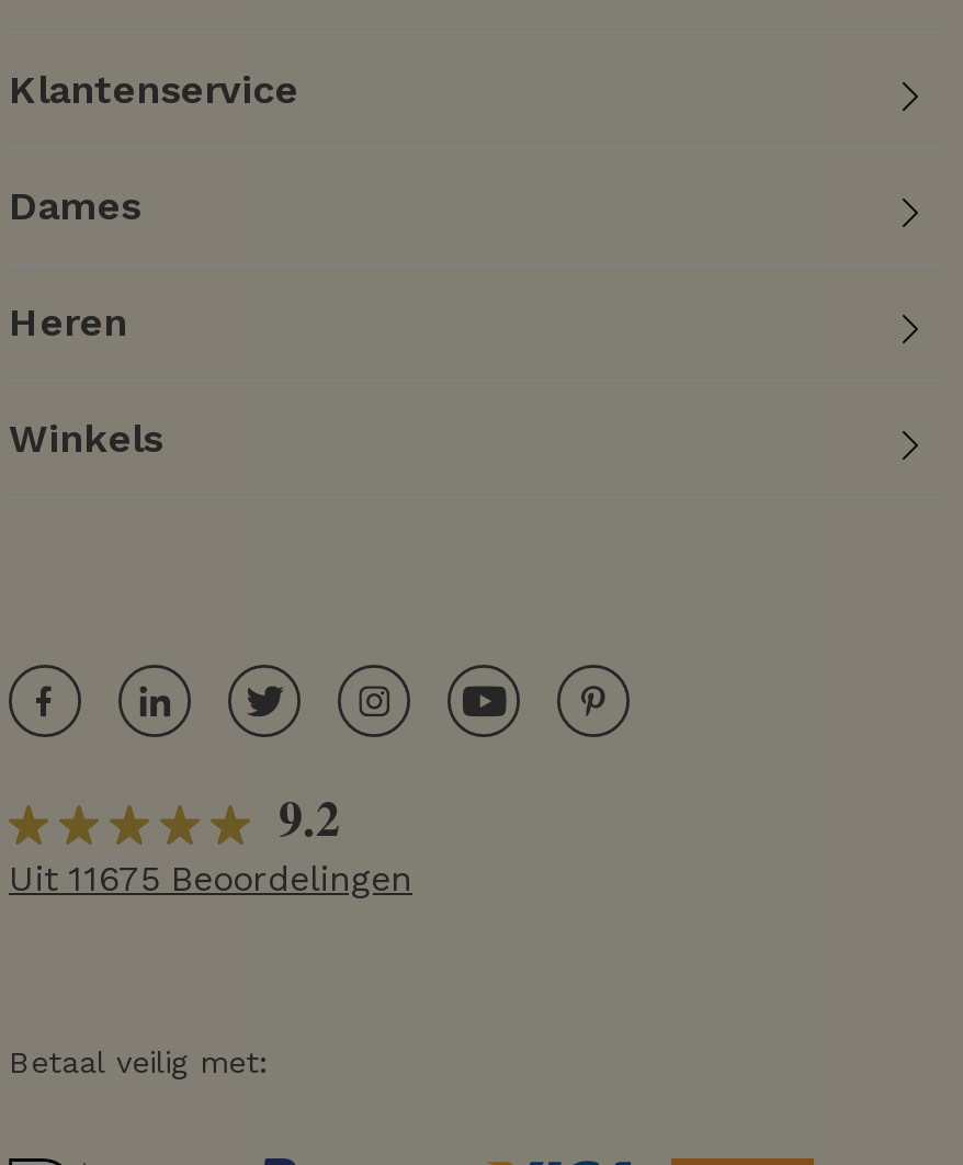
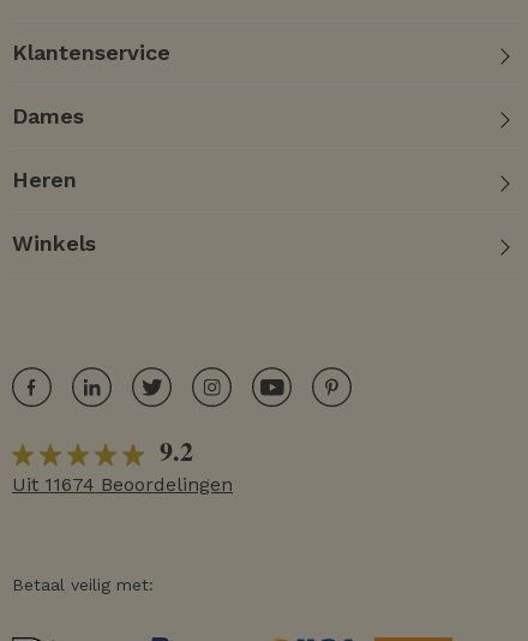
[9,859,412,900] Uit 11675 Beoordelingen -> [12,473,233,496] Uit 11674 Beoordelingen

